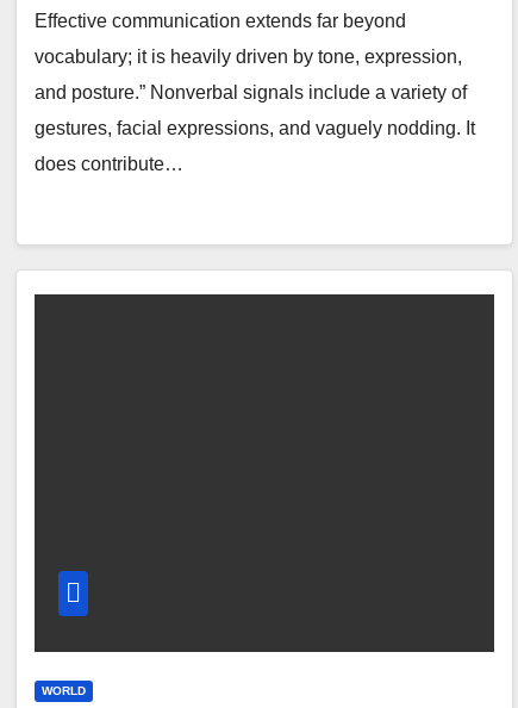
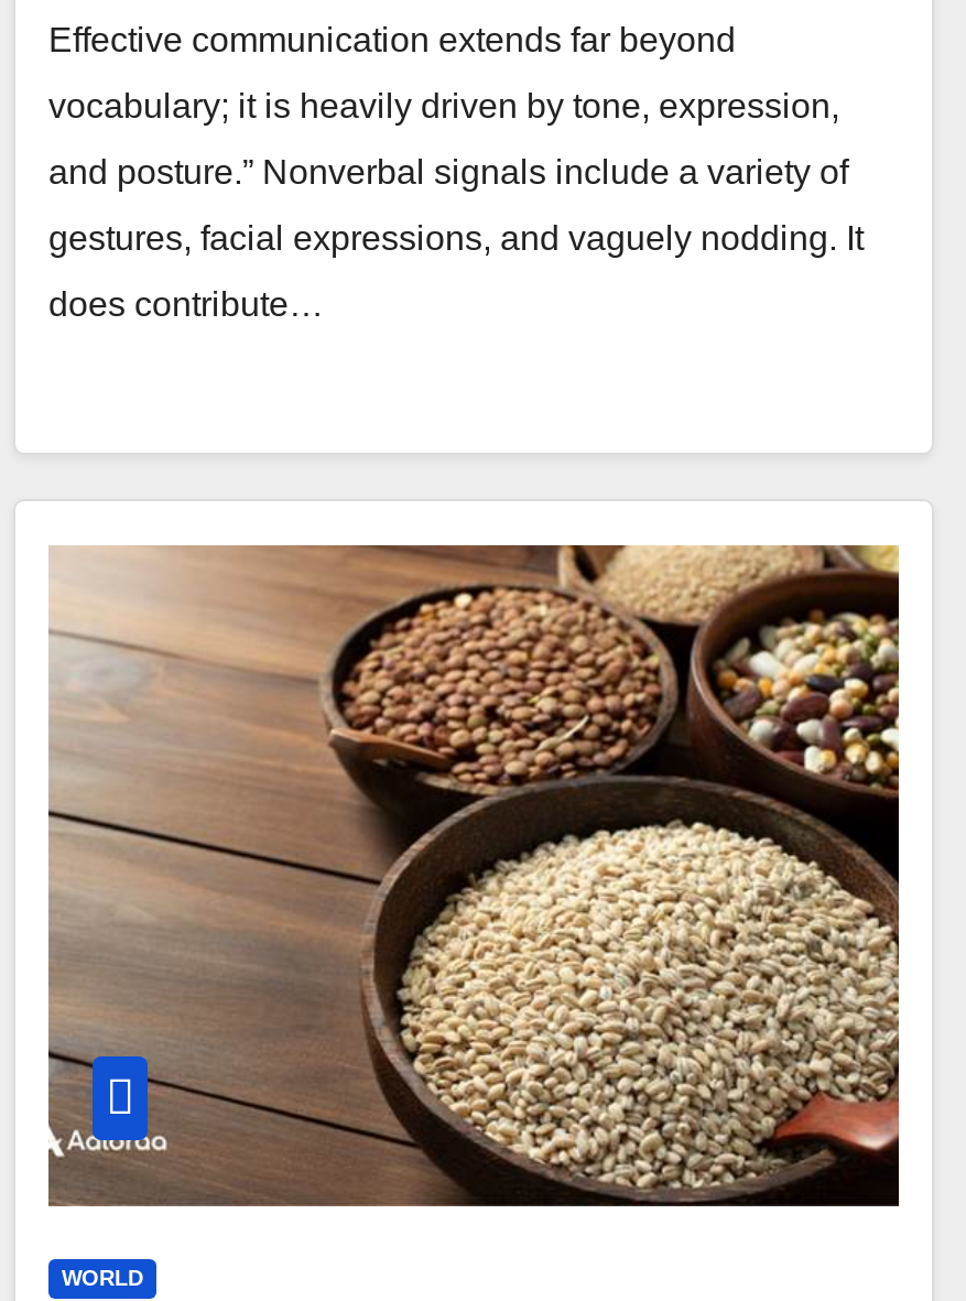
none -> [46,543,901,1206] [image]

